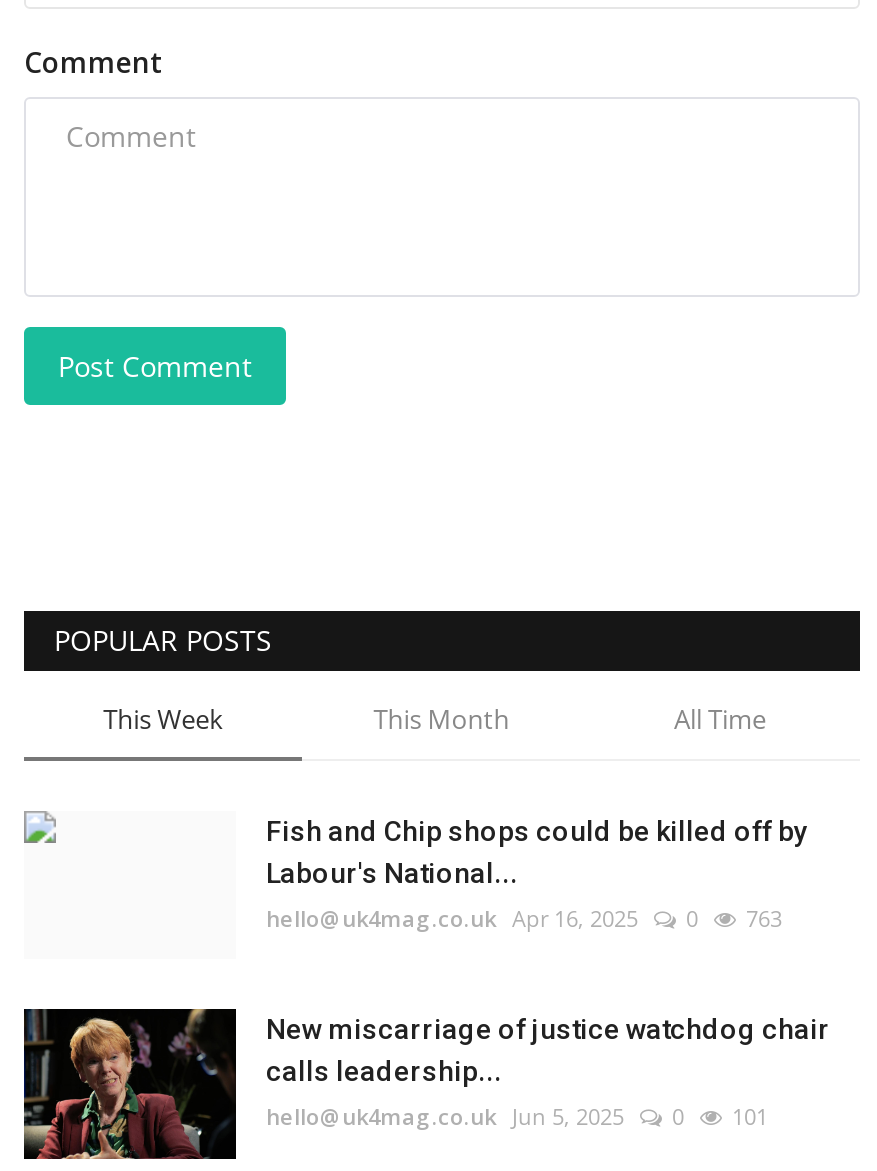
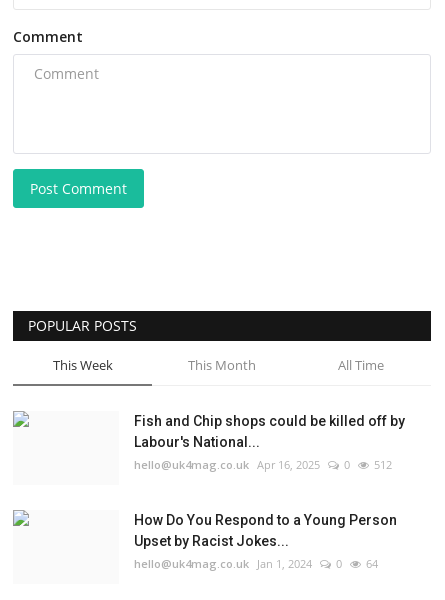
[266,904,782,934] hello@uk4mag.co.uk Apr 16, 2025 0 763 -> [134,457,392,472] hello@uk4mag.co.uk Apr 16, 2025 0 512
[22,1007,238,1161] [image] -> none
[266,1014,830,1132] New miscarriage of justice watchdog chair | calls leadership... | hello@uk4mag.co.uk Jun 5, 2025 -> [134,512,397,571] How Do You Respond to a Young Person | Upset by Racist Jokes... | hello@uk4mag.co.uk Jan 1, 2024
[732,1102,768,1132] 101 -> [366,556,378,571] 64

